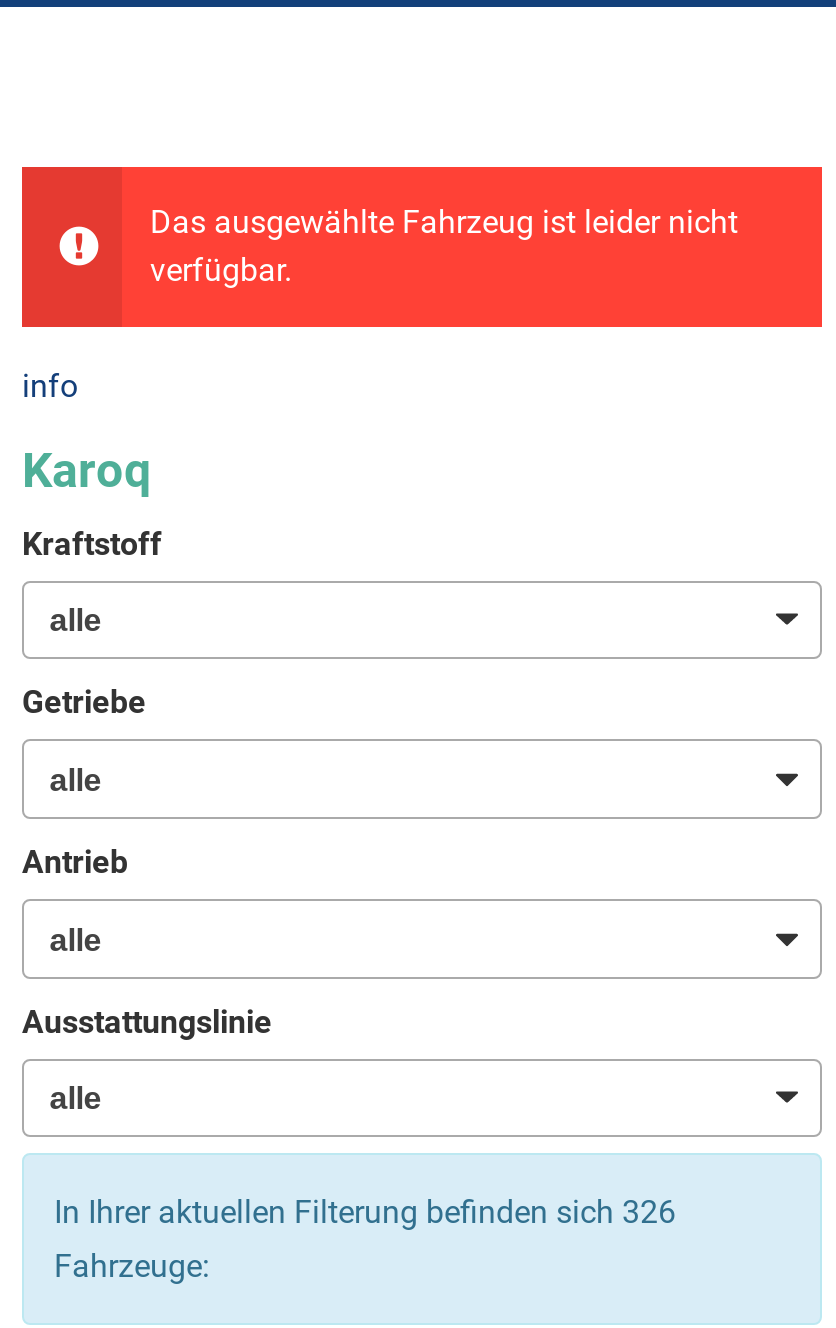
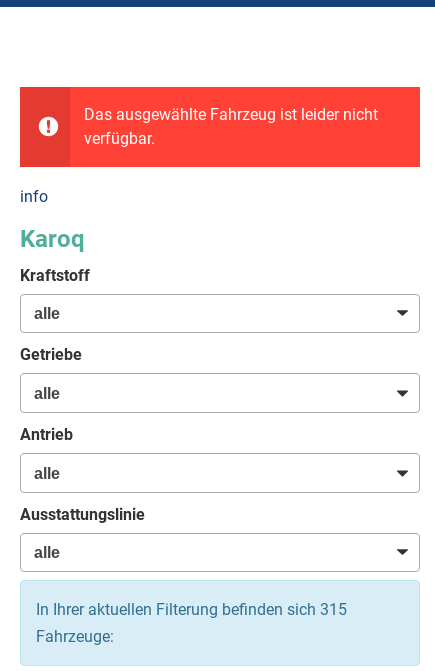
[54,1193,676,1231] In Ihrer aktuellen Filterung befinden sich 326 -> [36,600,347,619] In Ihrer aktuellen Filterung befinden sich 315

